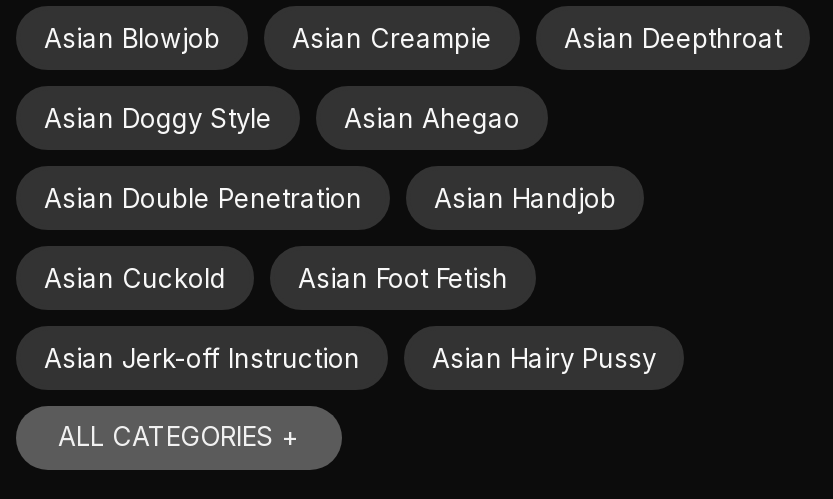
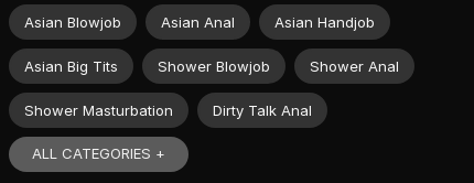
[44,22,782,214] Asian Creampie | Asian Deepthroat | Asian Doggy Style | Asian Ahegao | Asian Double Penetration -> [161,13,235,31] Asian Anal
[44,262,508,294] Asian Cuckold | Asian Foot Fetish -> [24,57,399,75] Asian Big Tits | Shower Blowjob | Shower Anal
[44,342,656,374] Asian Jerk-off Instruction | Asian Hairy Pussy -> [24,101,312,119] Shower Masturbation | Dirty Talk Anal

